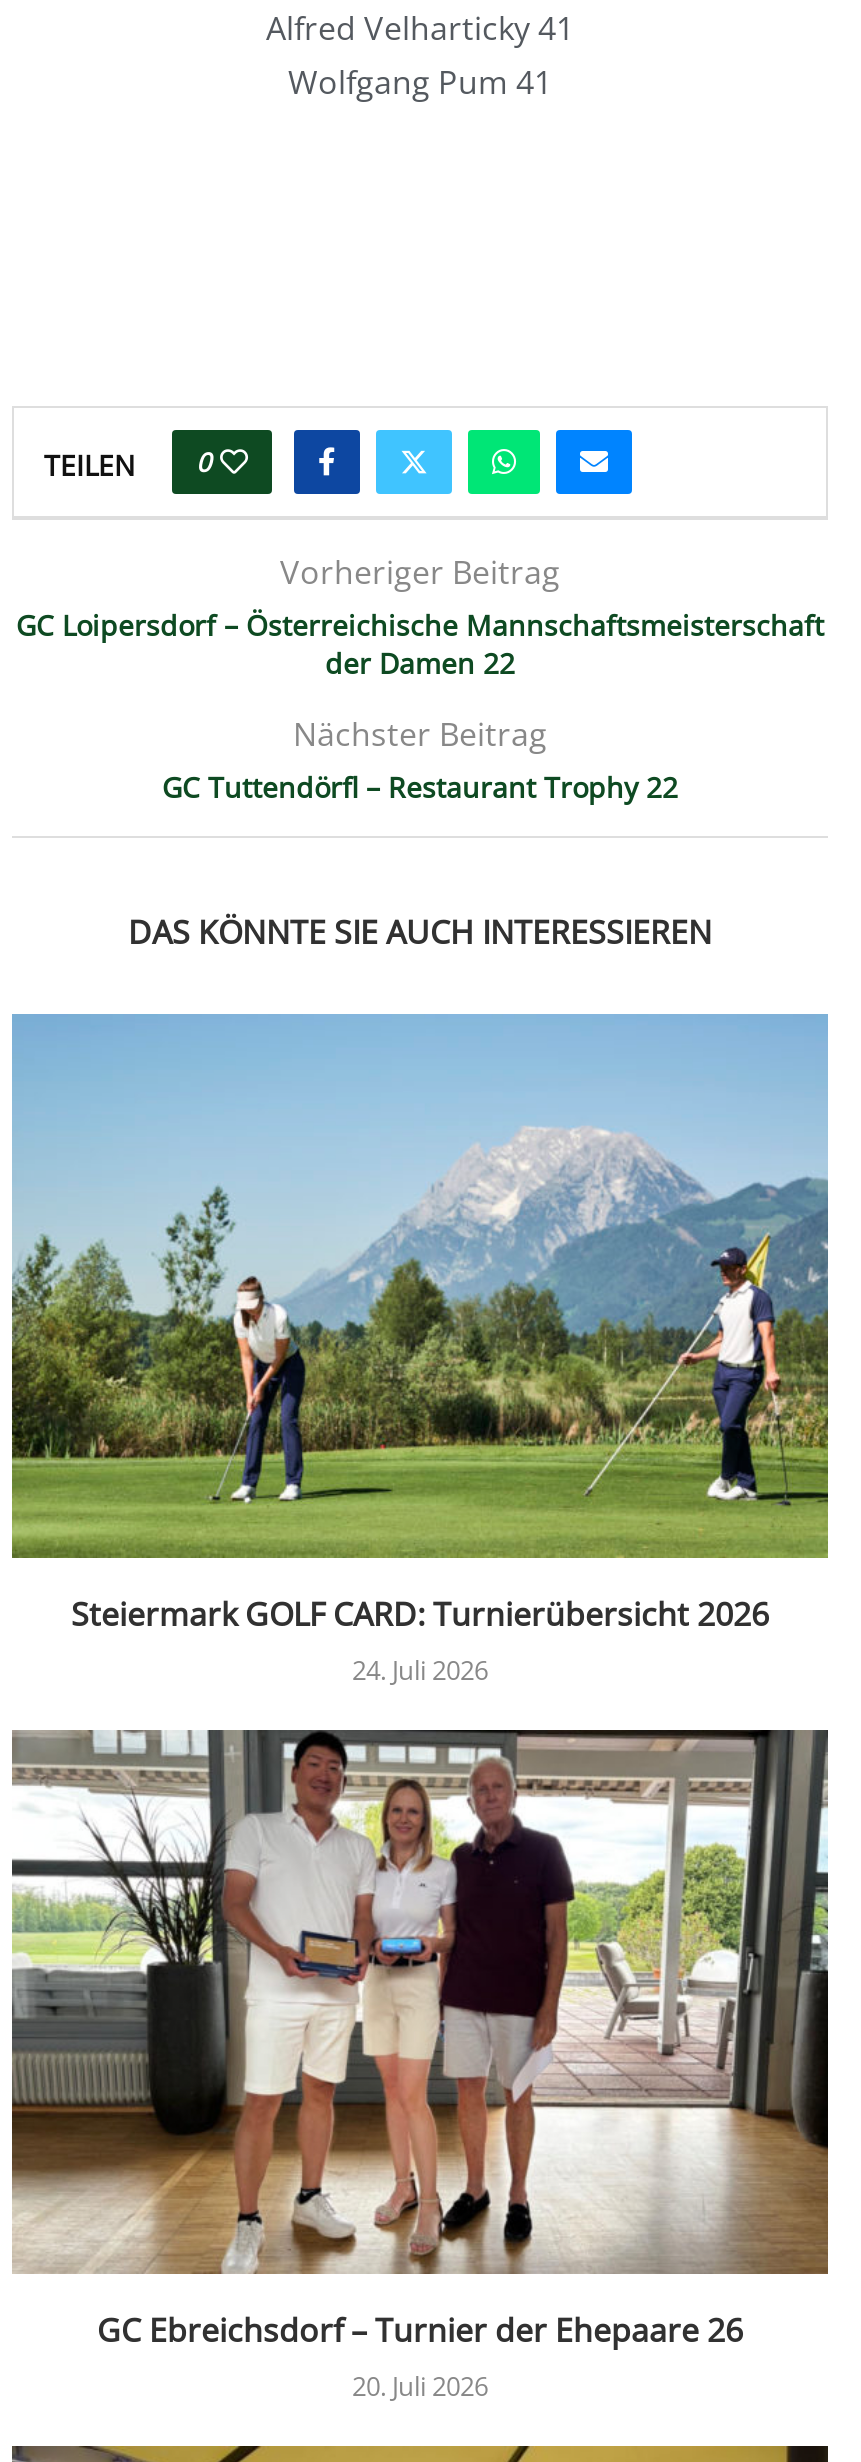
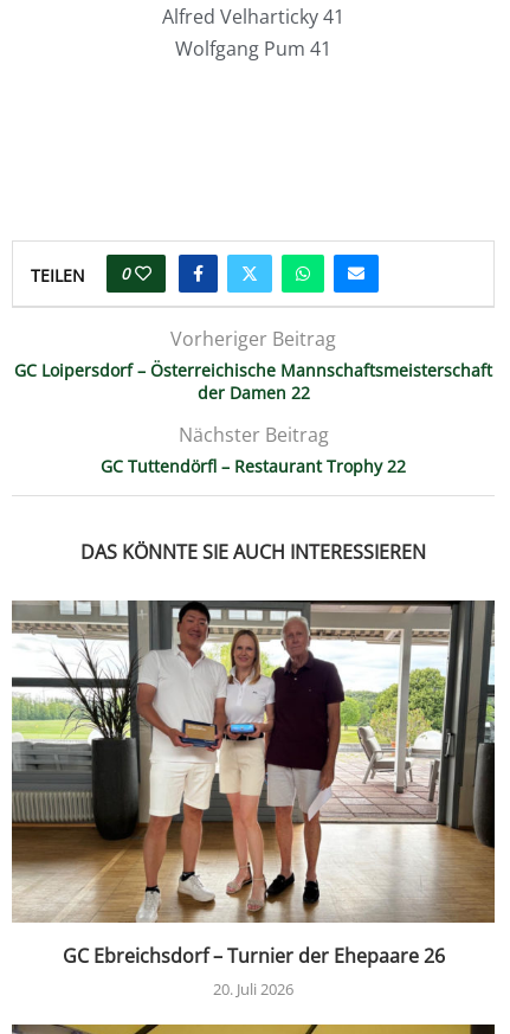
[10,1012,830,1687] [image] | Steiermark GOLF CARD: Turnierübersicht 2026 | 24. Juli 2026 -> none

